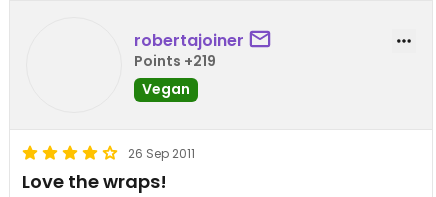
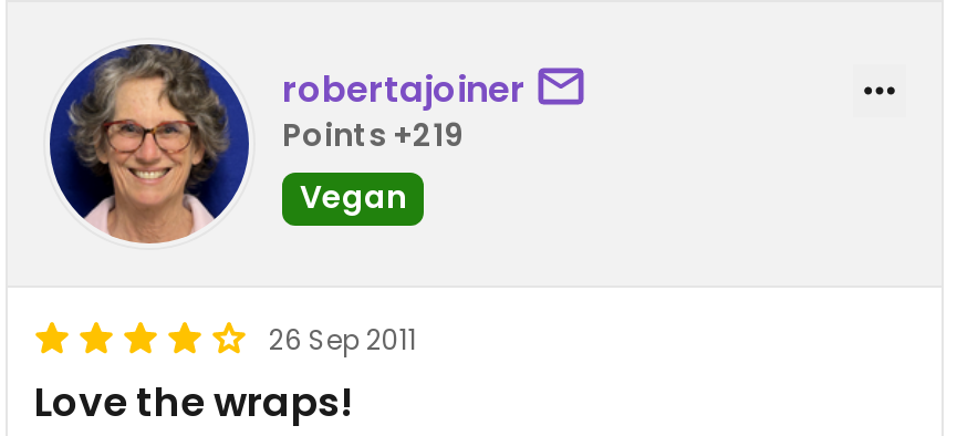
none -> [48,42,251,246] [image]

